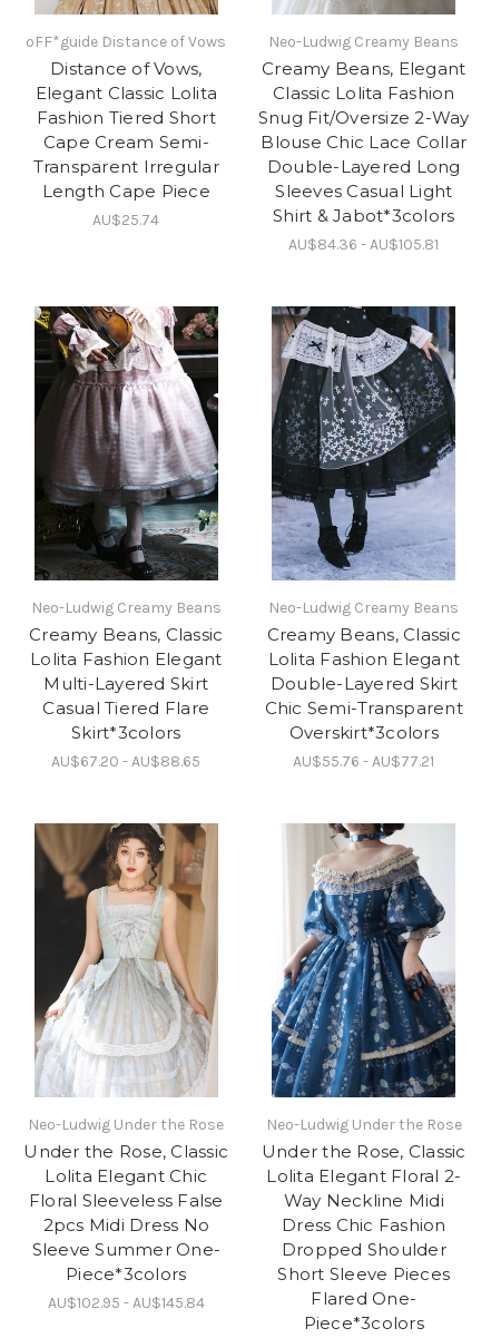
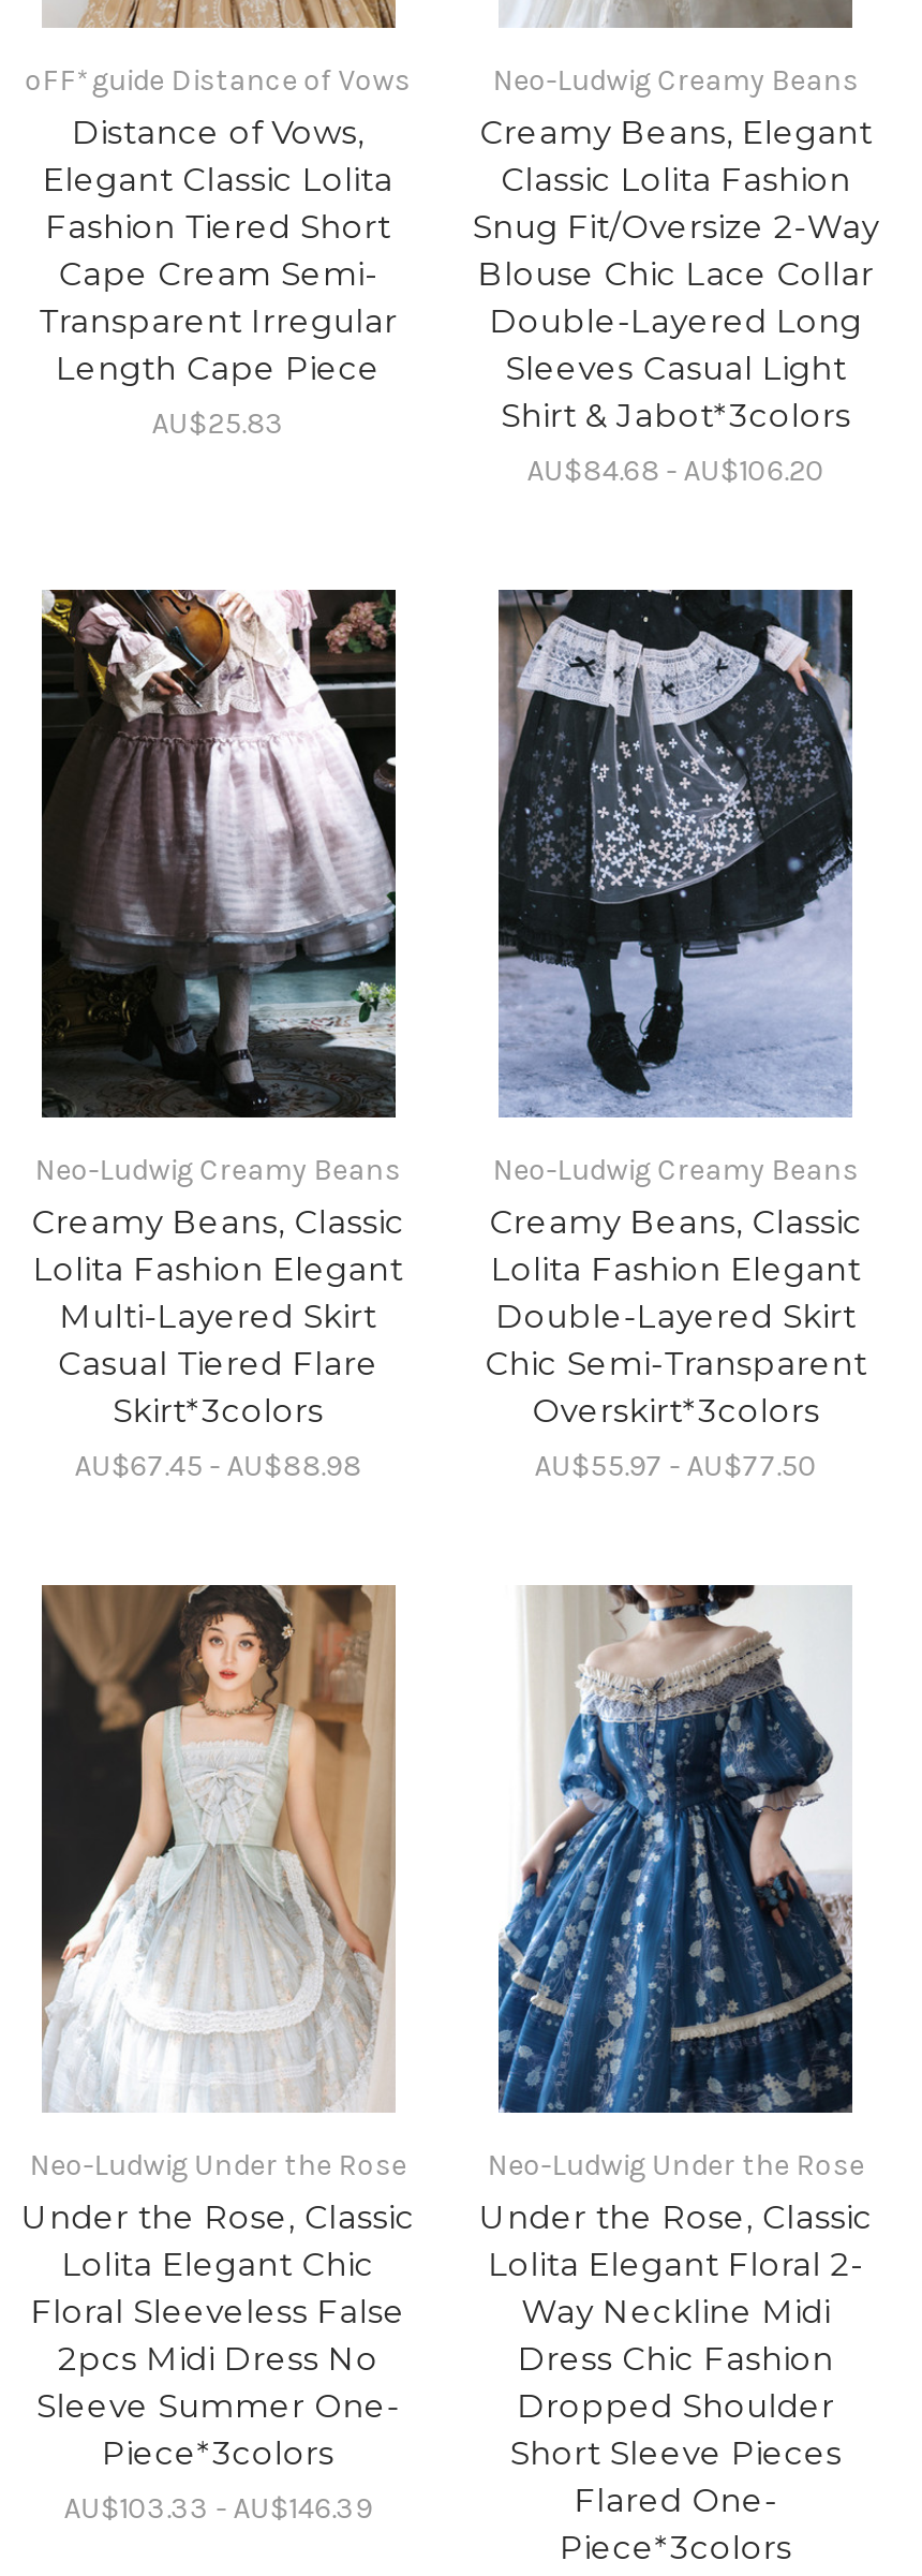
[93,211,159,230] AU$25.74 -> [152,406,285,442] AU$25.83
[289,235,439,254] AU$84.36 - AU$105.81 -> [527,453,825,490] AU$84.68 - AU$106.20
[51,752,201,771] AU$67.20 - AU$88.65 -> [74,1448,362,1484] AU$67.45 - AU$88.98
[293,752,434,771] AU$55.76 - AU$77.21 -> [535,1448,818,1484] AU$55.97 - AU$77.50
[48,1293,205,1312] AU$102.95 - AU$145.84 -> [64,2490,372,2526] AU$103.33 - AU$146.39

